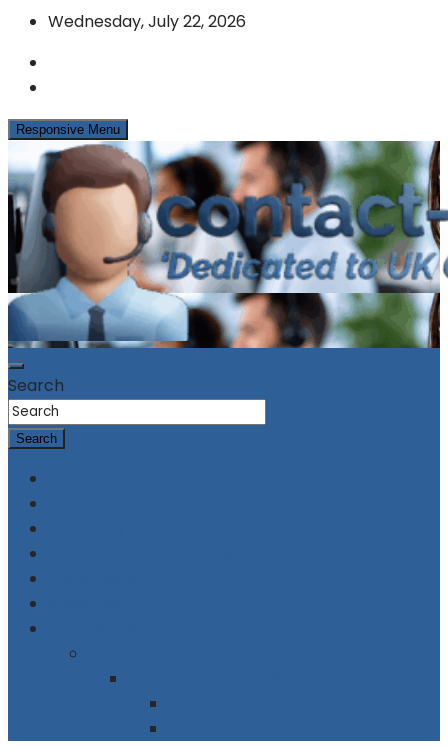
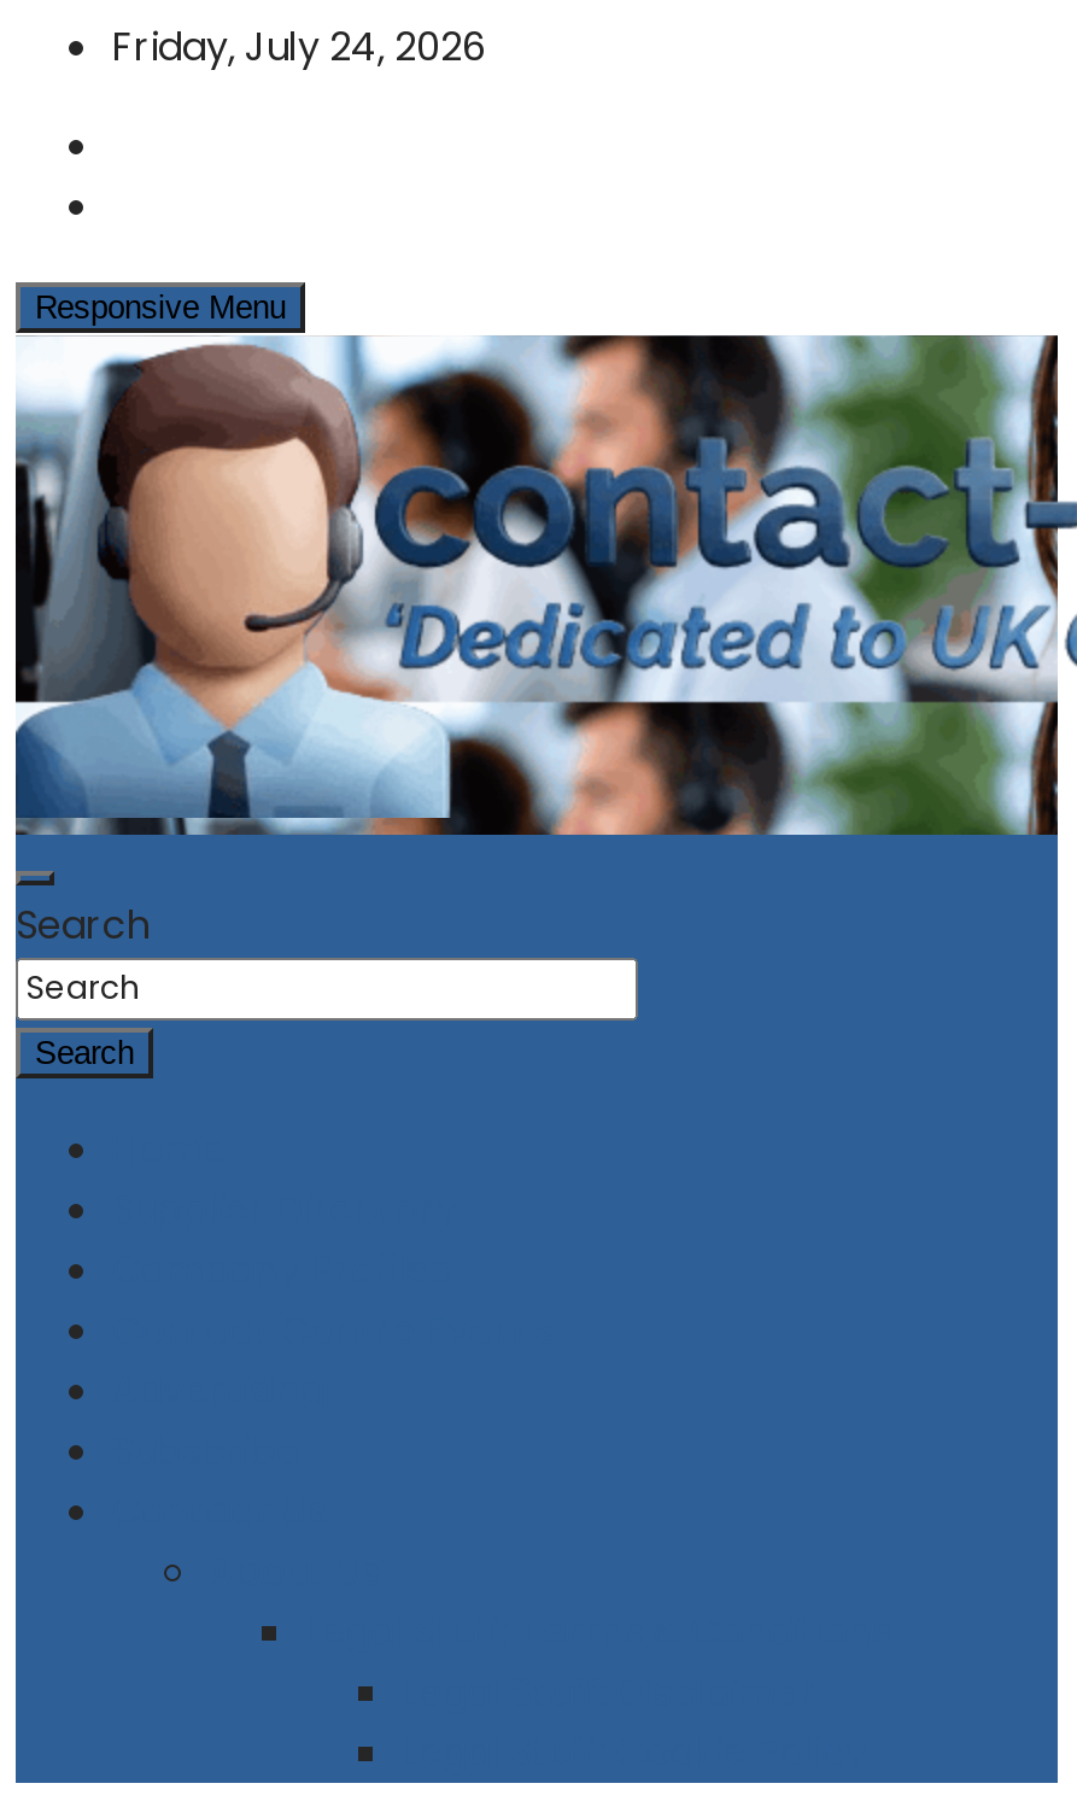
[48,10,246,33] Wednesday, July 22, 2026 -> [112,19,486,75] Friday, July 24, 2026

